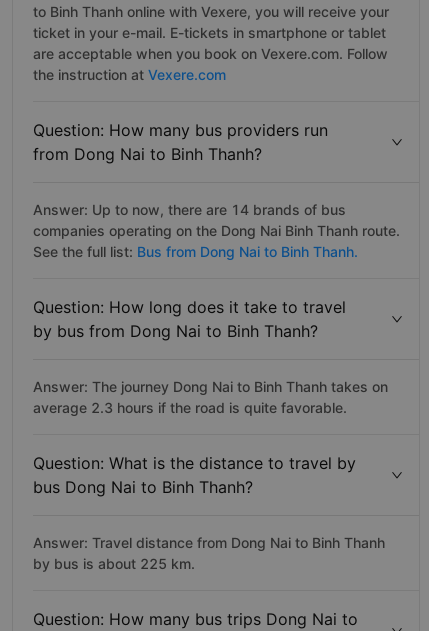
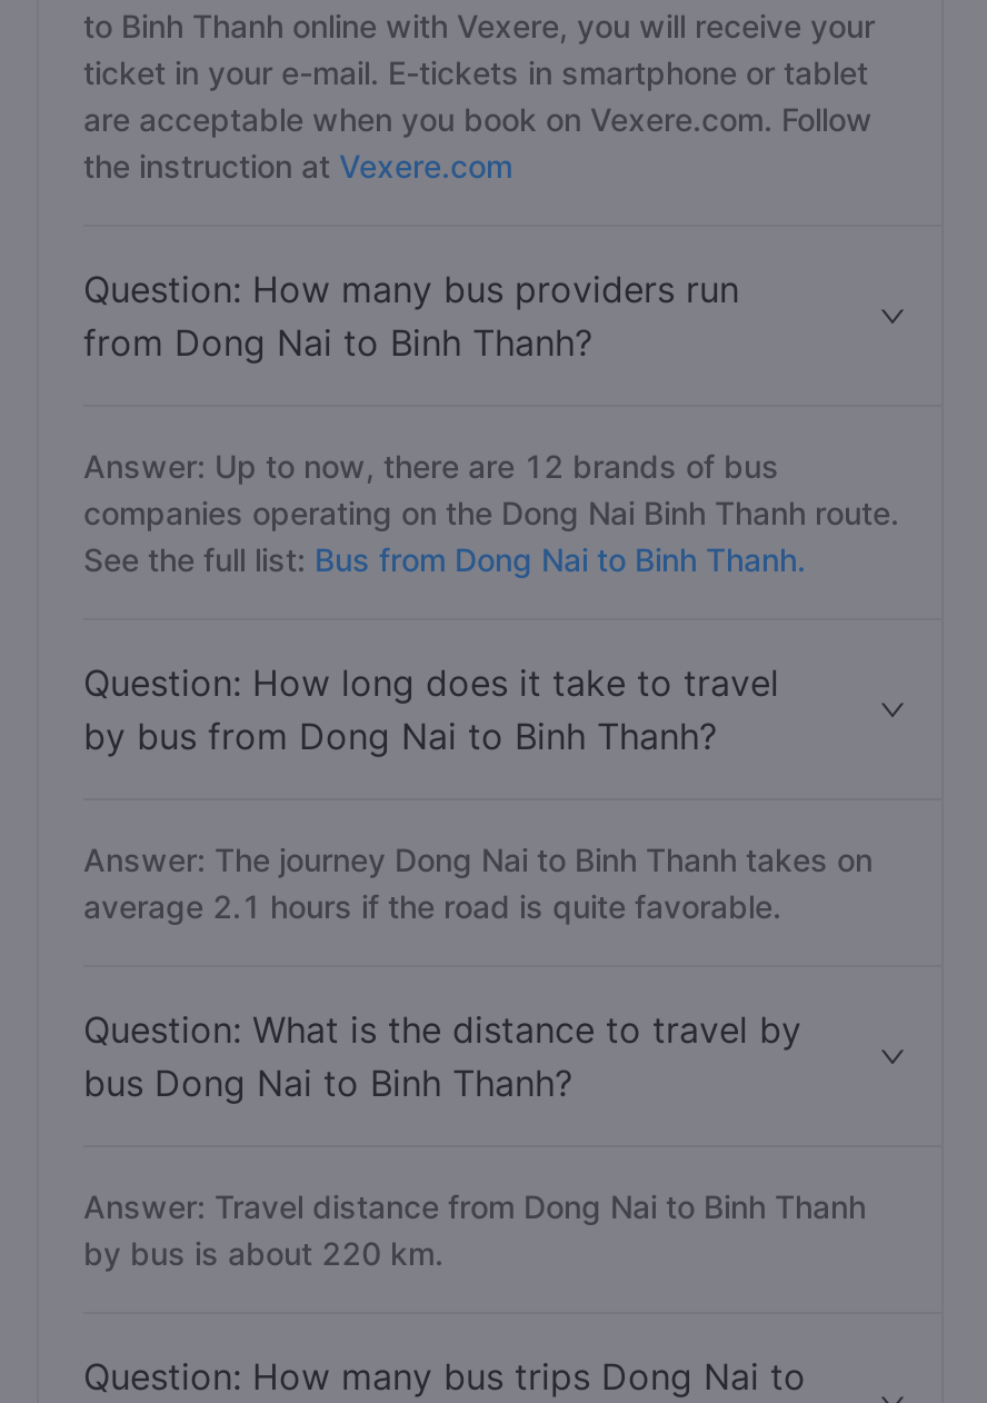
[33,201,346,218] Answer: Up to now, there are 14 brands of bus -> [83,447,779,485] Answer: Up to now, there are 12 brands of bus
[33,399,347,416] average 2.3 hours if the road is quite favorable. -> [83,887,781,925] average 2.1 hours if the road is quite favorable.
[33,555,195,572] by bus is about 225 km. -> [83,1234,443,1272] by bus is about 220 km.

